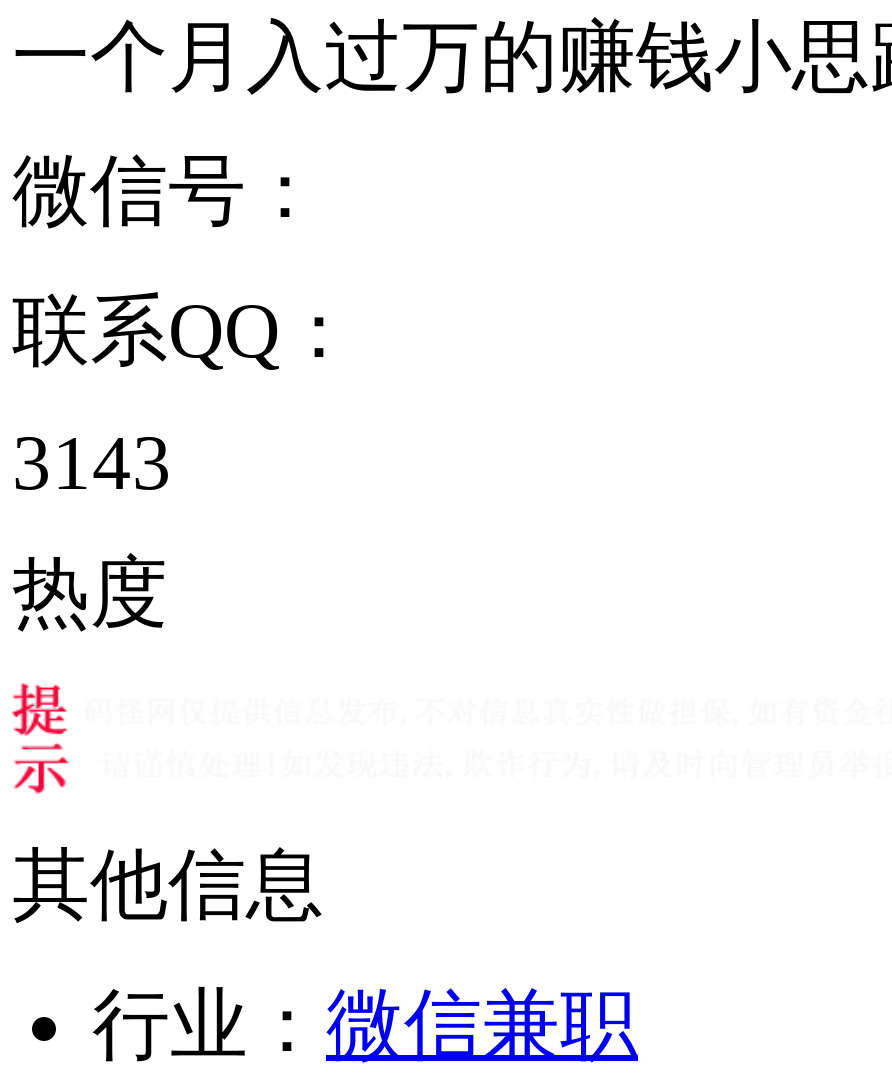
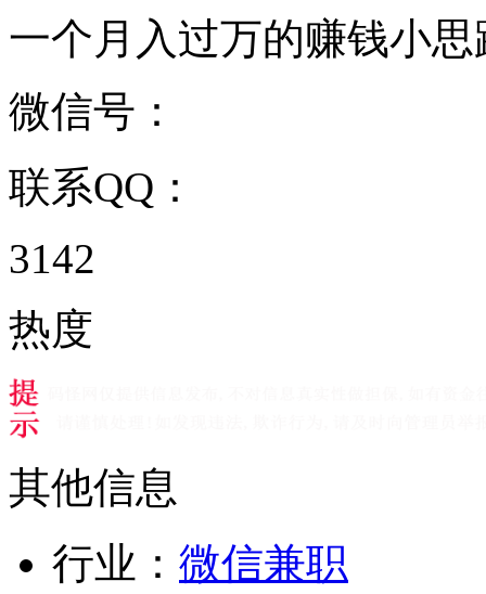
[12,419,172,505] 3143 -> [9,235,95,282] 3142

